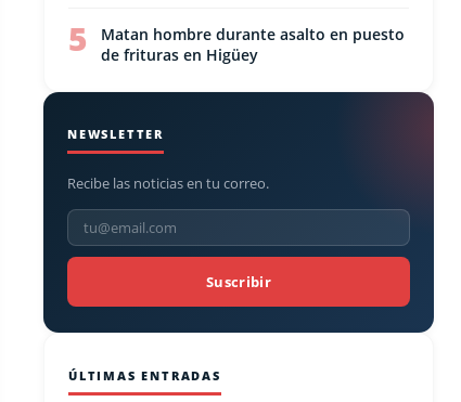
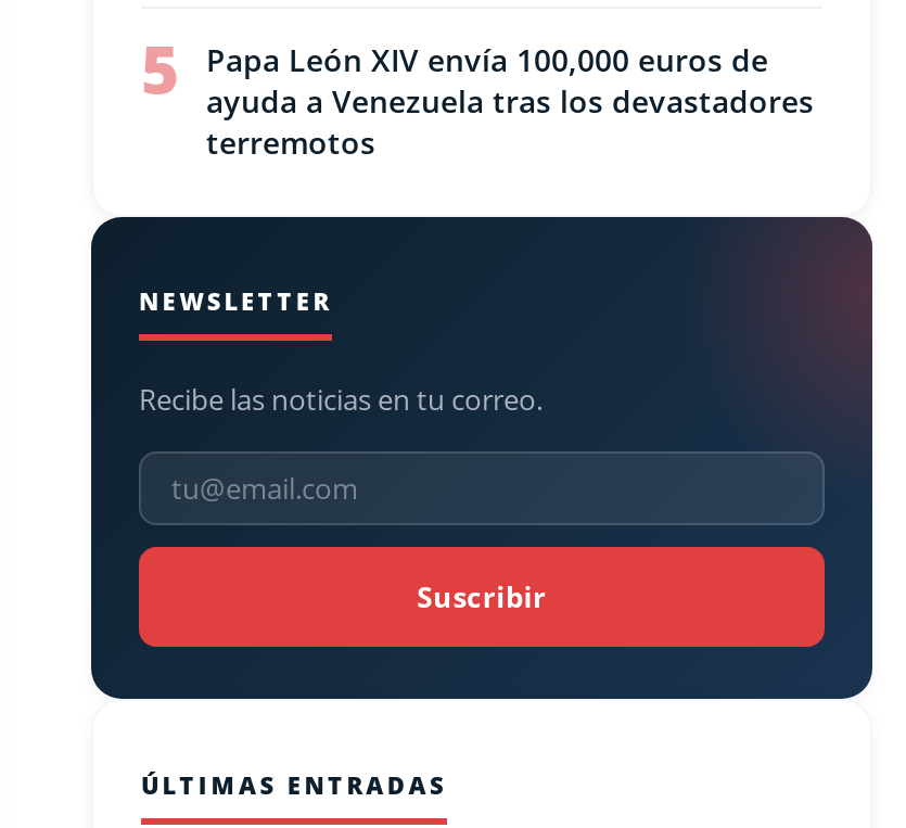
[101,24,405,65] Matan hombre durante asalto en puesto | de frituras en Higüey -> [206,39,814,163] Papa León XIV envía 100,000 euros de | ayuda a Venezuela tras los devastadores | terremotos

